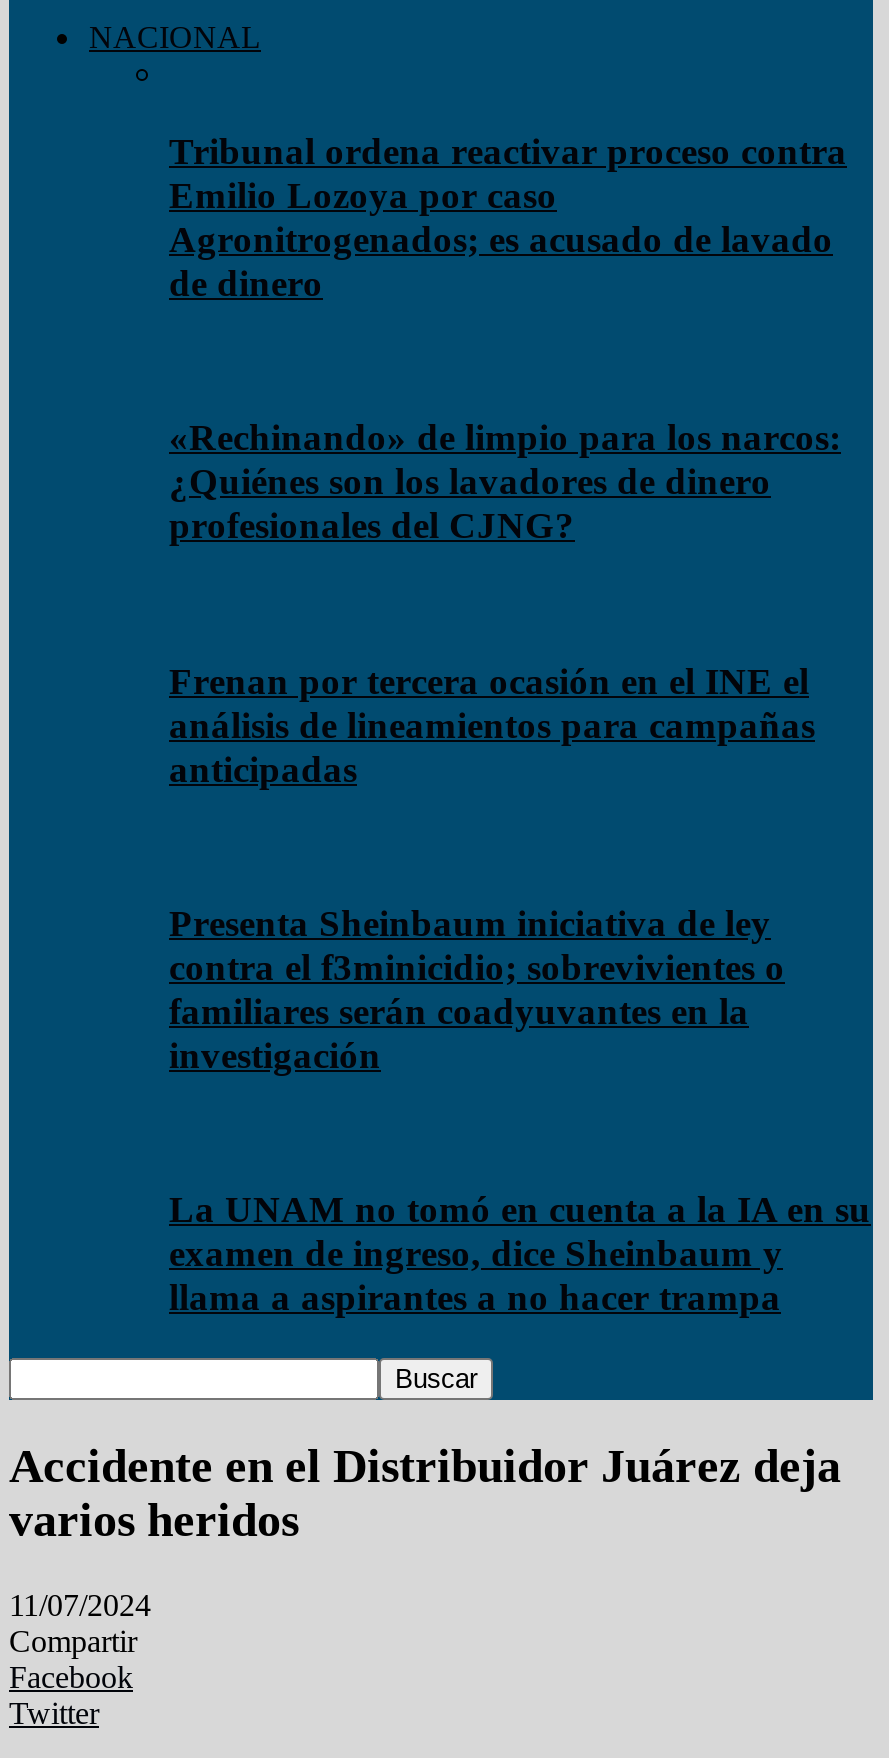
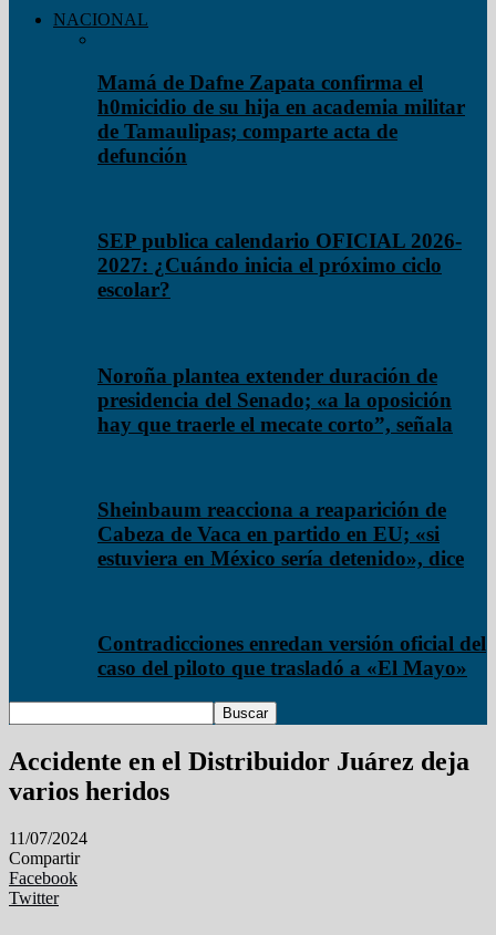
[169,129,847,303] Tribunal ordena reactivar proceso contra | Emilio Lozoya por caso | Agronitrogenados; es acusado de lavado | de dinero -> [97,70,465,167] Mamá de Dafne Zapata confirma el | h0micidio de su hija en academia militar | de Tamaulipas; comparte acta de | defunción
[169,416,841,546] «Rechinando» de limpio para los narcos: | ¿Quiénes son los lavadores de dinero | profesionales del CJNG? -> [97,229,462,301] SEP publica calendario OFICIAL 2026- | 2027: ¿Cuándo inicia el próximo ciclo | escolar?
[169,659,815,789] Frenan por tercera ocasión en el INE el | análisis de lineamientos para campañas | anticipadas -> [97,363,453,435] Noroña plantea extender duración de | presidencia del Senado; «a la oposición | hay que traerle el mecate corto”, señala
[169,902,785,1076] Presenta Sheinbaum iniciativa de ley | contra el f3minicidio; sobrevivientes o | familiares serán coadyuvantes en la | investigación -> [97,498,464,570] Sheinbaum reacciona a reaparición de | Cabeza de Vaca en partido en EU; «si | estuviera en México sería detenido», dice
[169,1189,871,1319] La UNAM no tomó en cuenta a la IA en su | examen de ingreso, dice Sheinbaum y | llama a aspirantes a no hacer trampa -> [97,632,486,680] Contradicciones enredan versión oficial del | caso del piloto que trasladó a «El Mayo»

